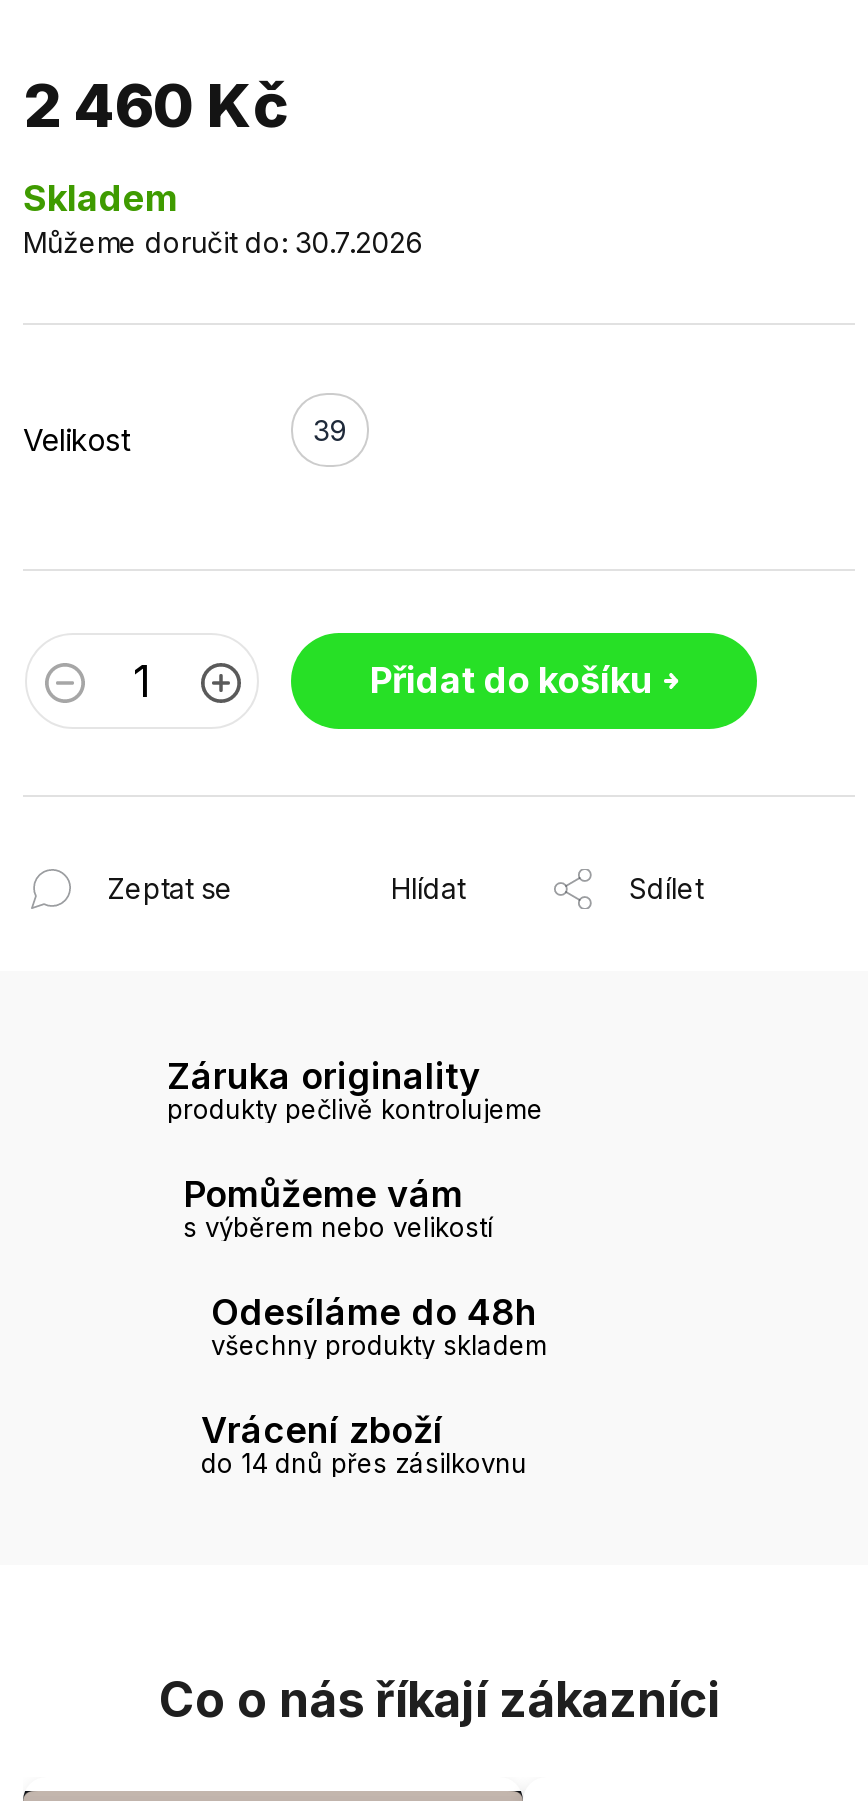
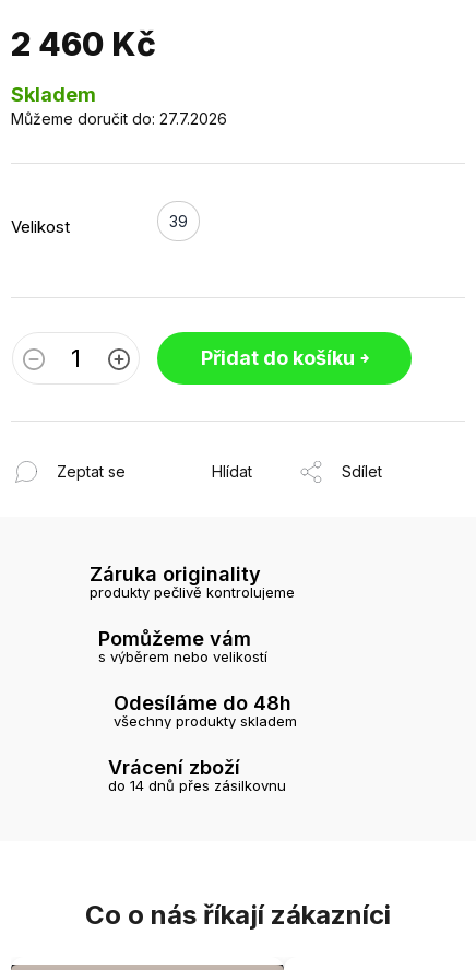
[23,225,423,259] Můžeme doručit do: 30.7.2026 -> [11,109,227,128] Můžeme doručit do: 27.7.2026

